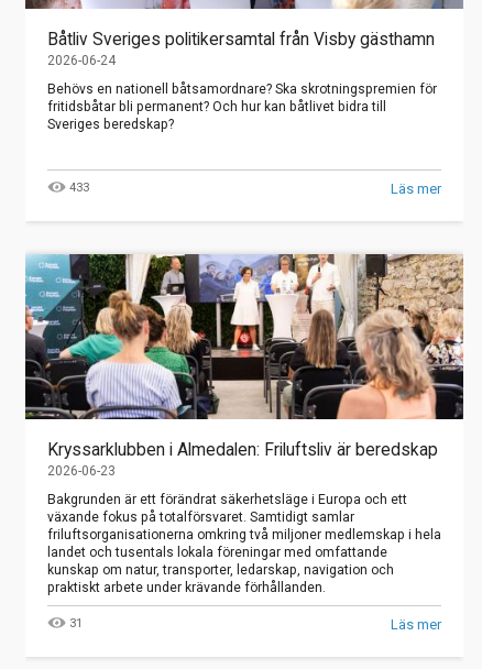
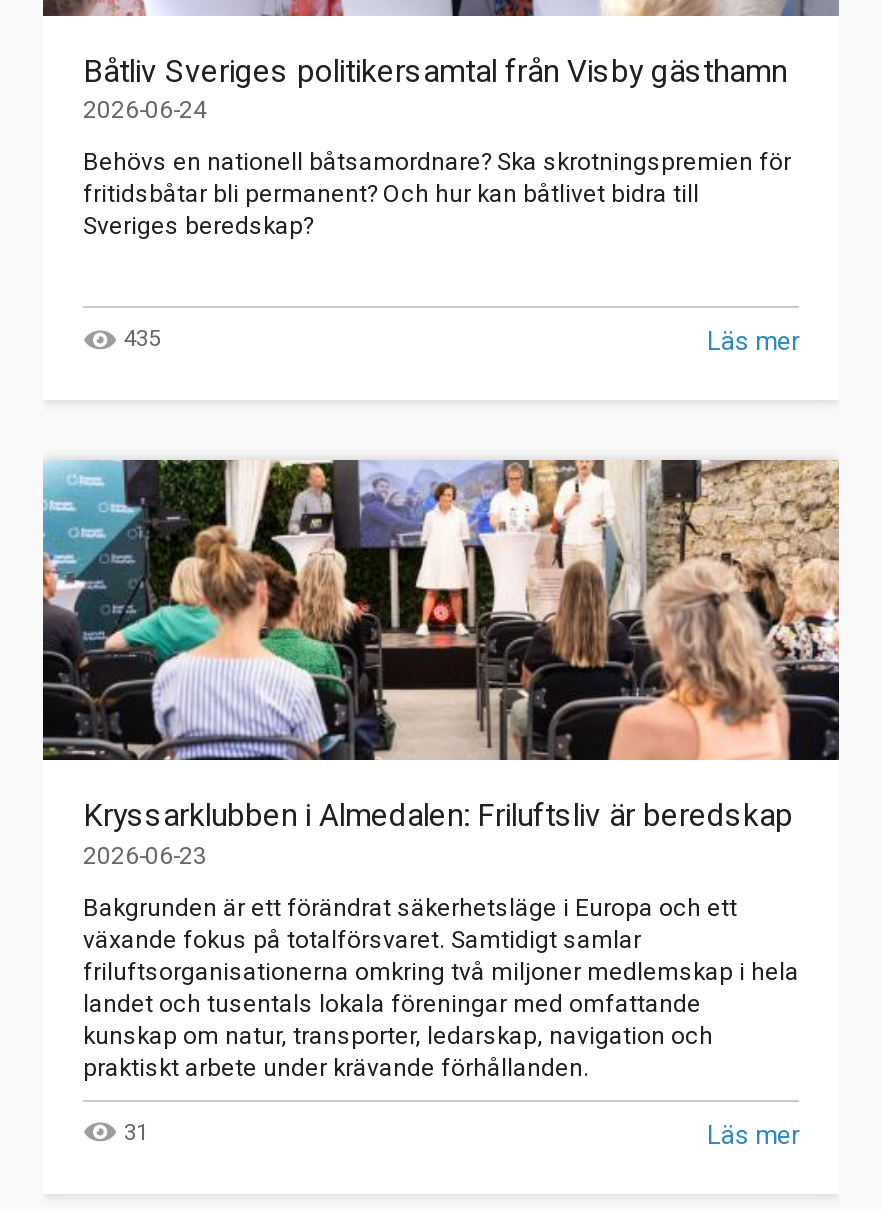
[70,179,90,194] 433 -> [124,325,160,353] 435

